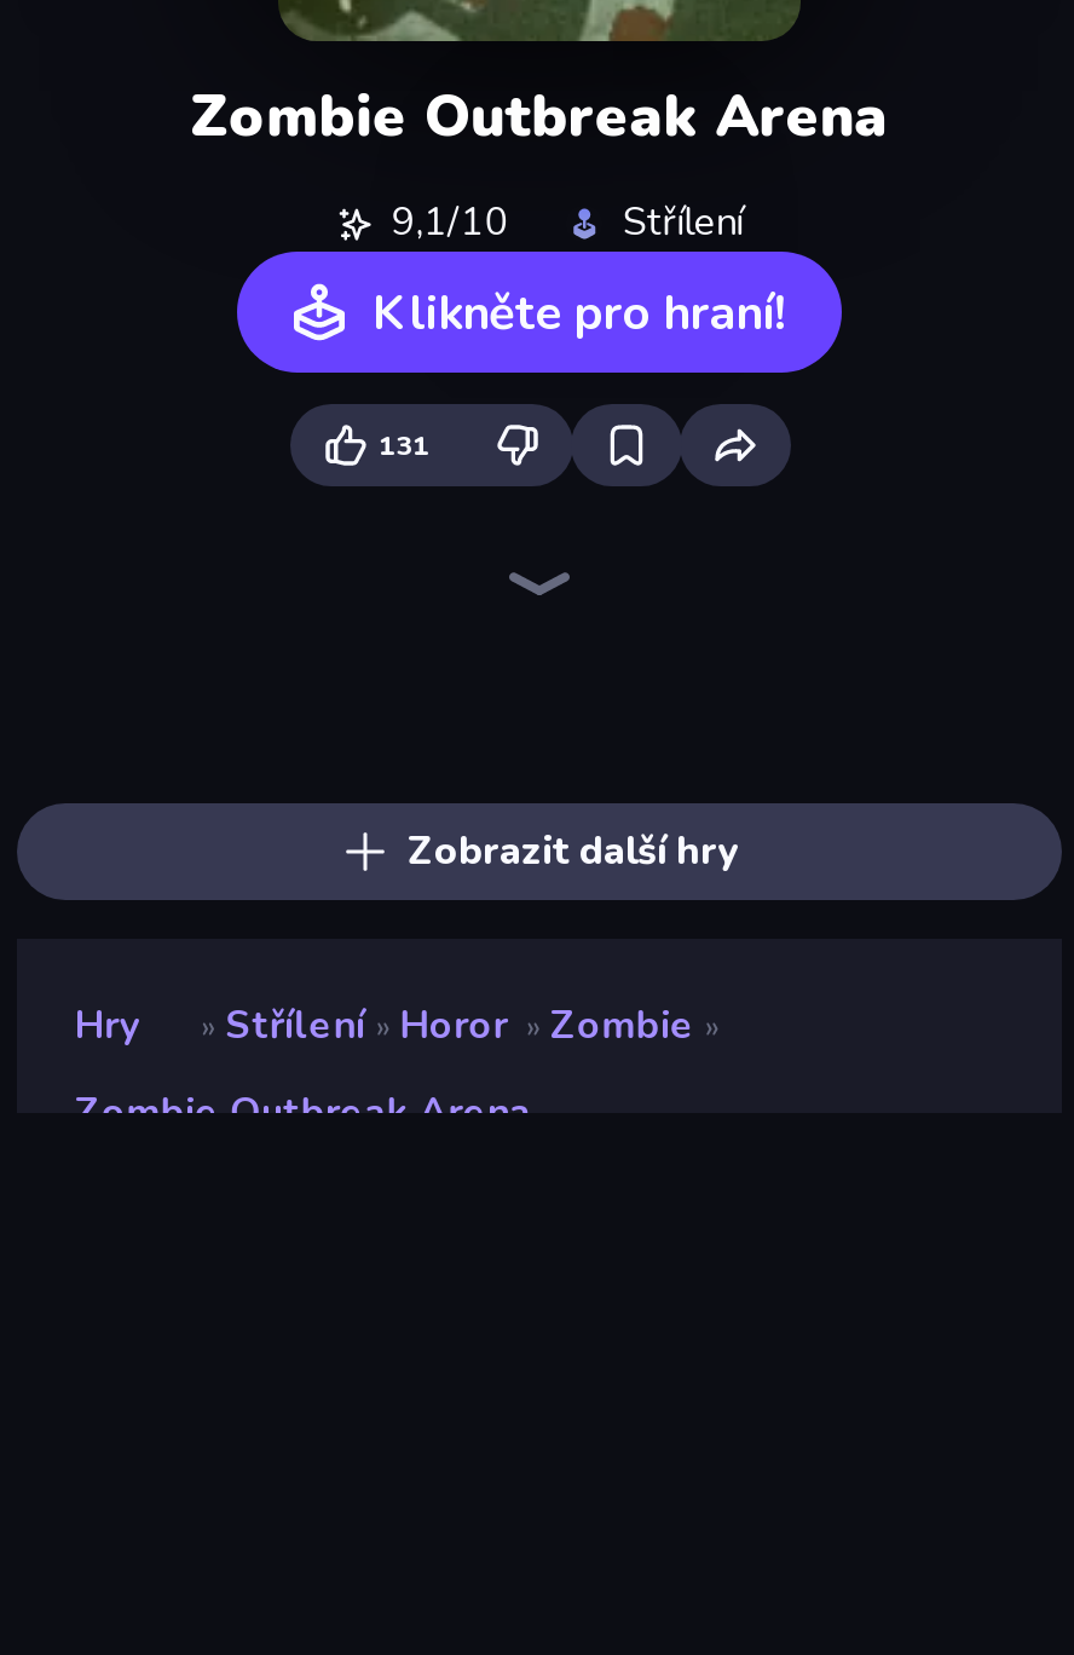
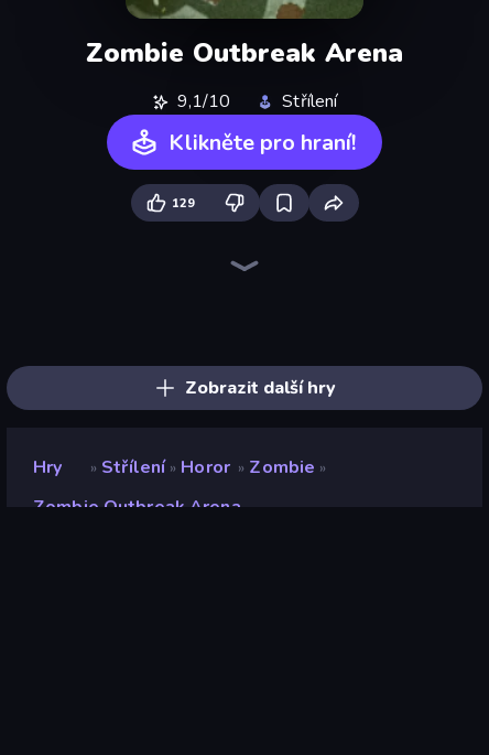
[379,427,429,463] 131 -> [171,195,194,211] 129

